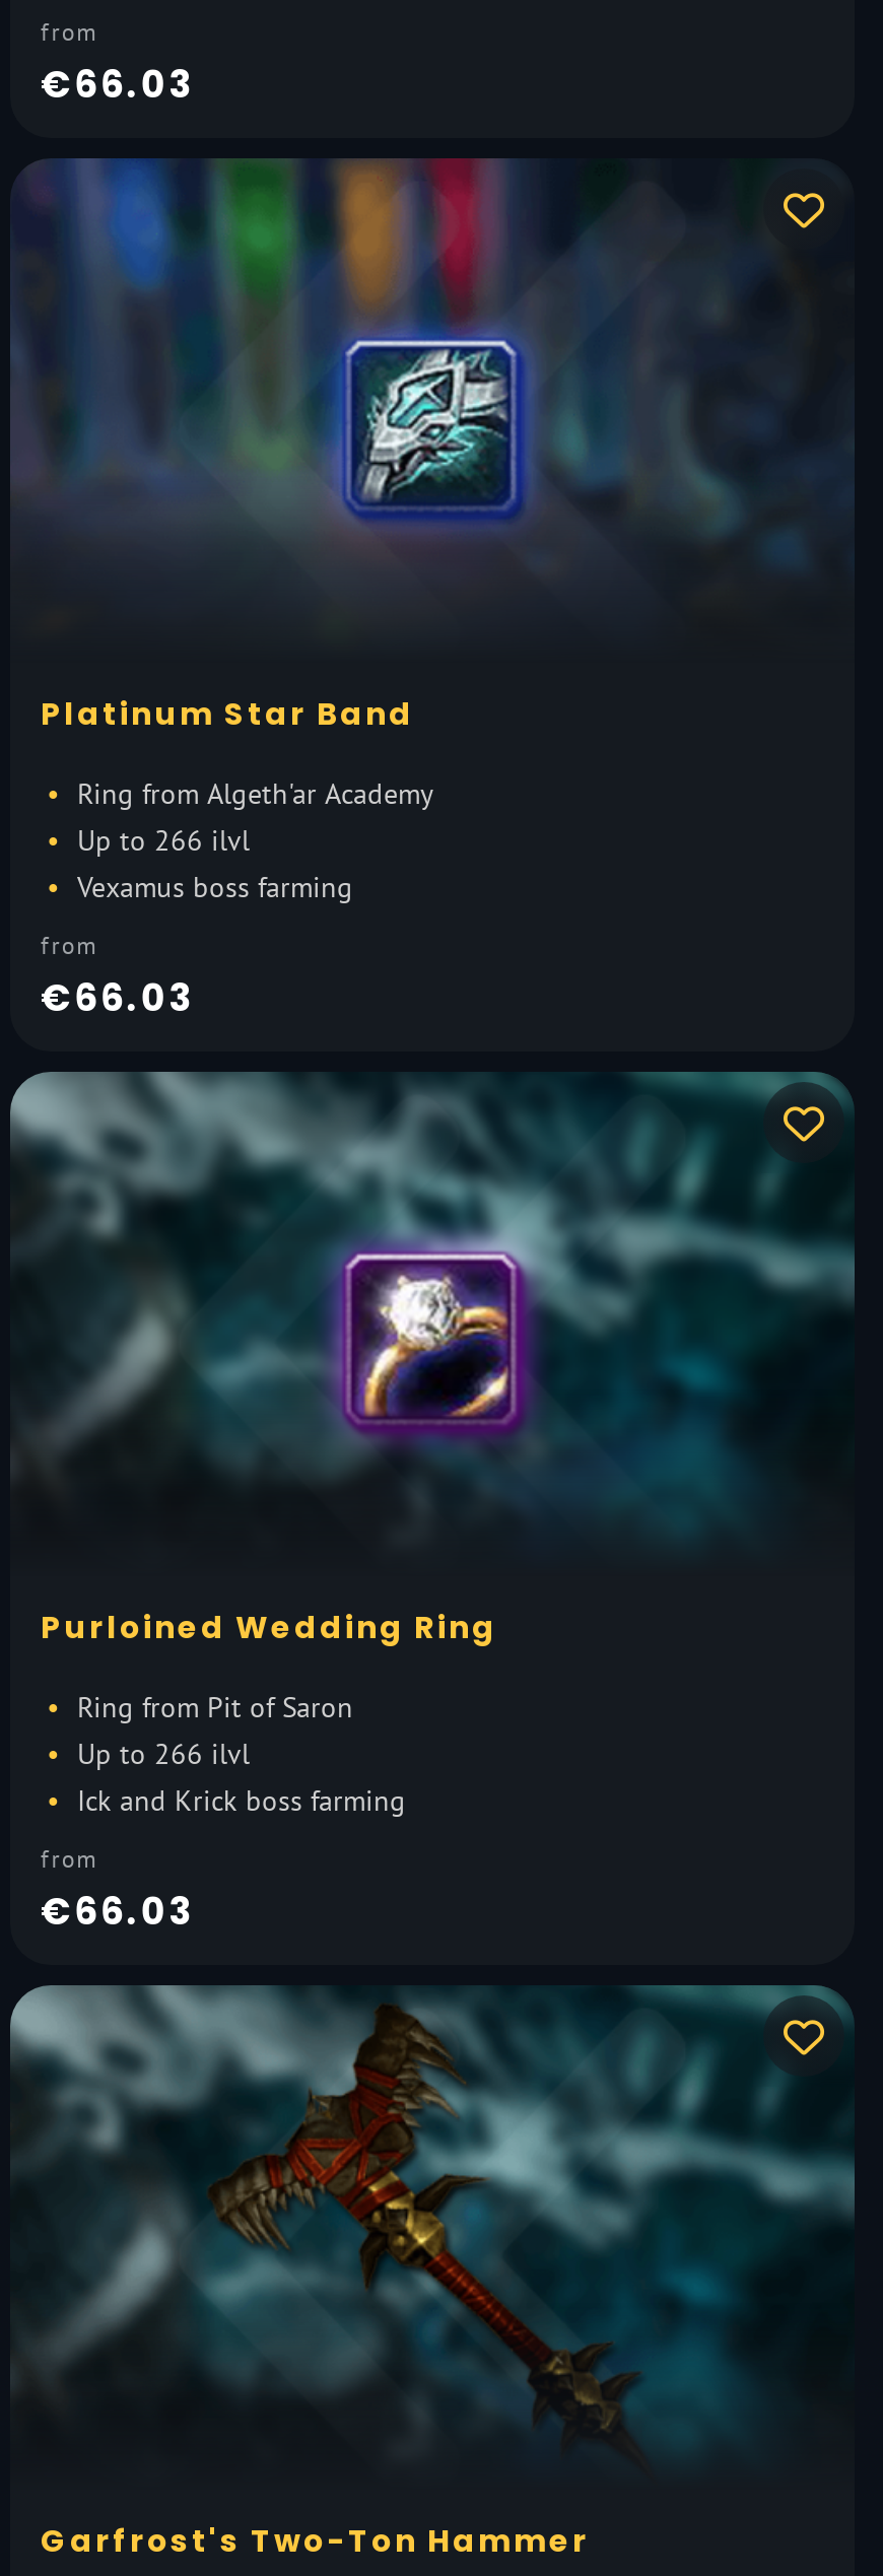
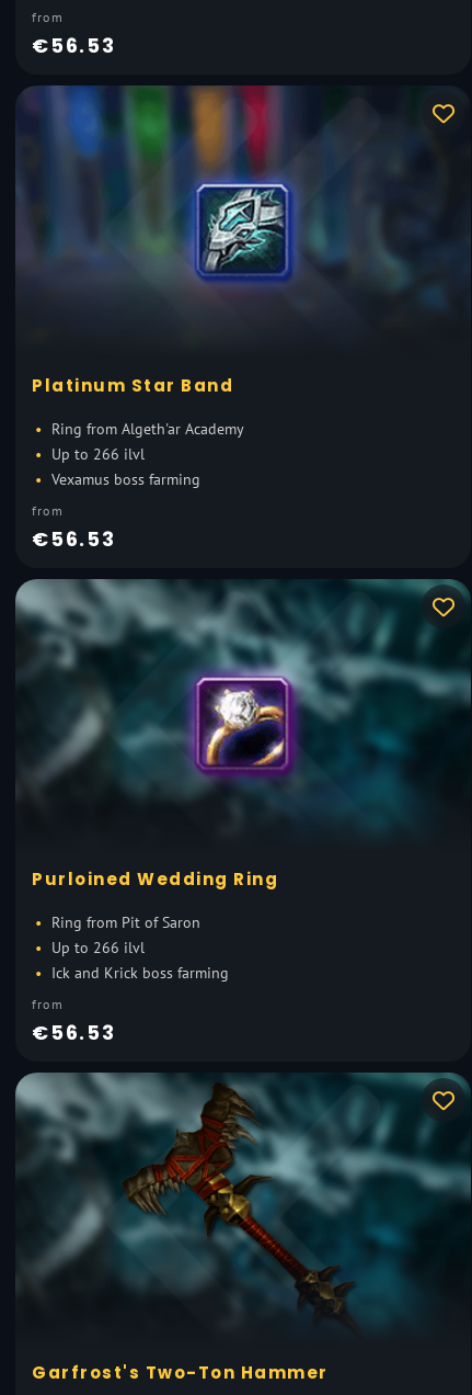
[41,59,194,110] €66.03 -> [32,32,116,59] €56.53
[41,973,194,1023] €66.03 -> [32,525,116,553] €56.53
[41,1886,194,1937] €66.03 -> [32,1019,116,1046] €56.53

